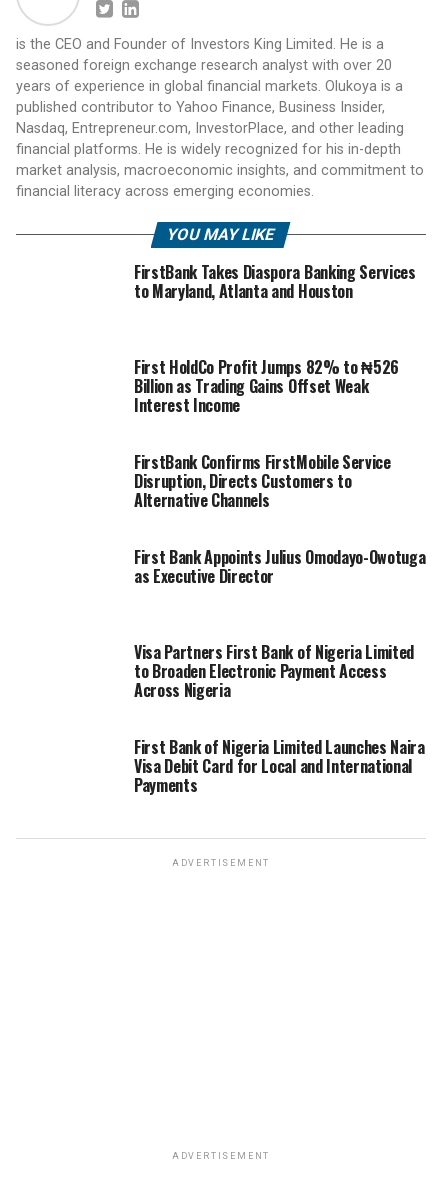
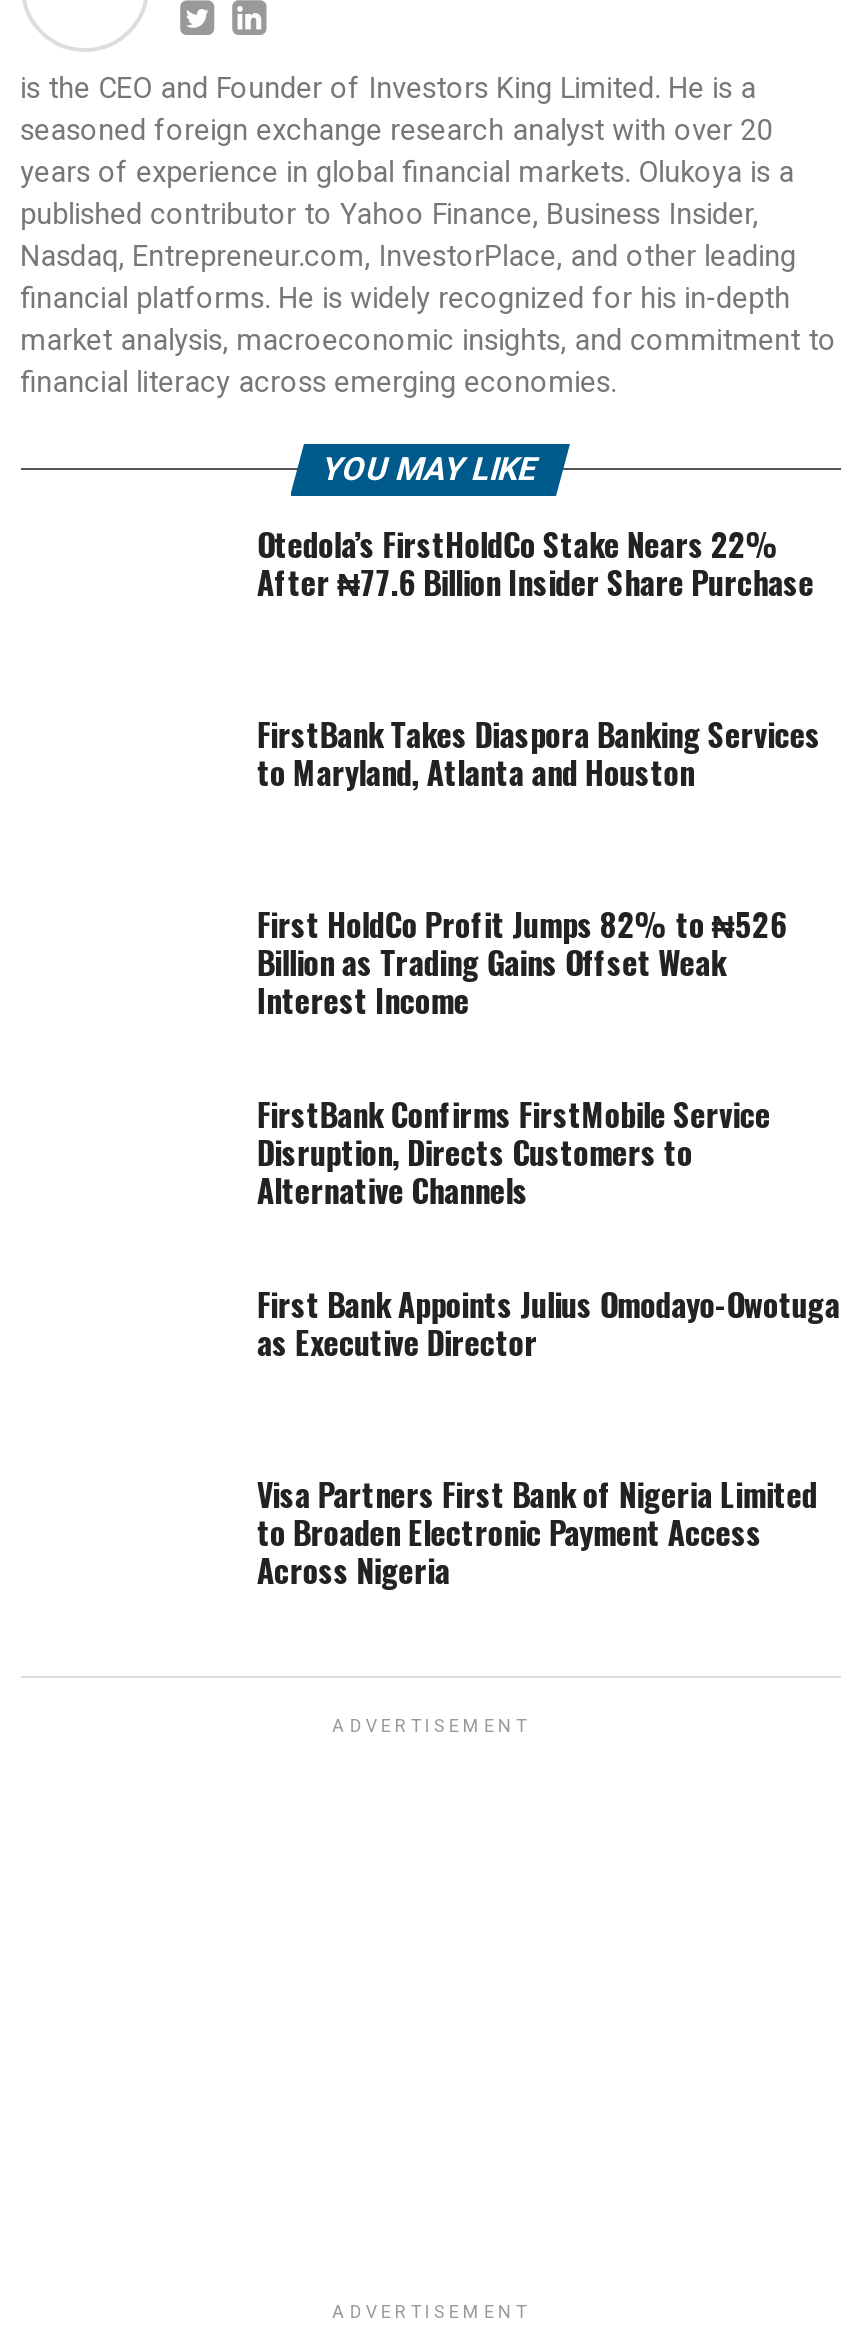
none -> [257,519,814,605] Otedola’s FirstHoldCo Stake Nears 22% | After ₦77.6 Billion Insider Share Purchase
moved [134,260,425,702] -> [257,709,840,1593]: FirstBank Takes Diaspora Banking Services | to Maryland, Atlanta and Houston | First HoldCo Profit Jumps 82% to ₦526 | ... | to Broaden Electronic Payment Access | Across Nigeria
[134,735,425,797] First Bank of Nigeria Limited Launches Naira | Visa Debit Card for Local and International | Payments -> none

